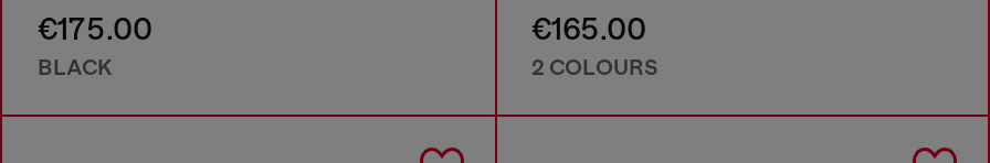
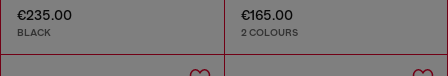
[38,10,152,45] €175.00 -> [17,6,72,22] €235.00

